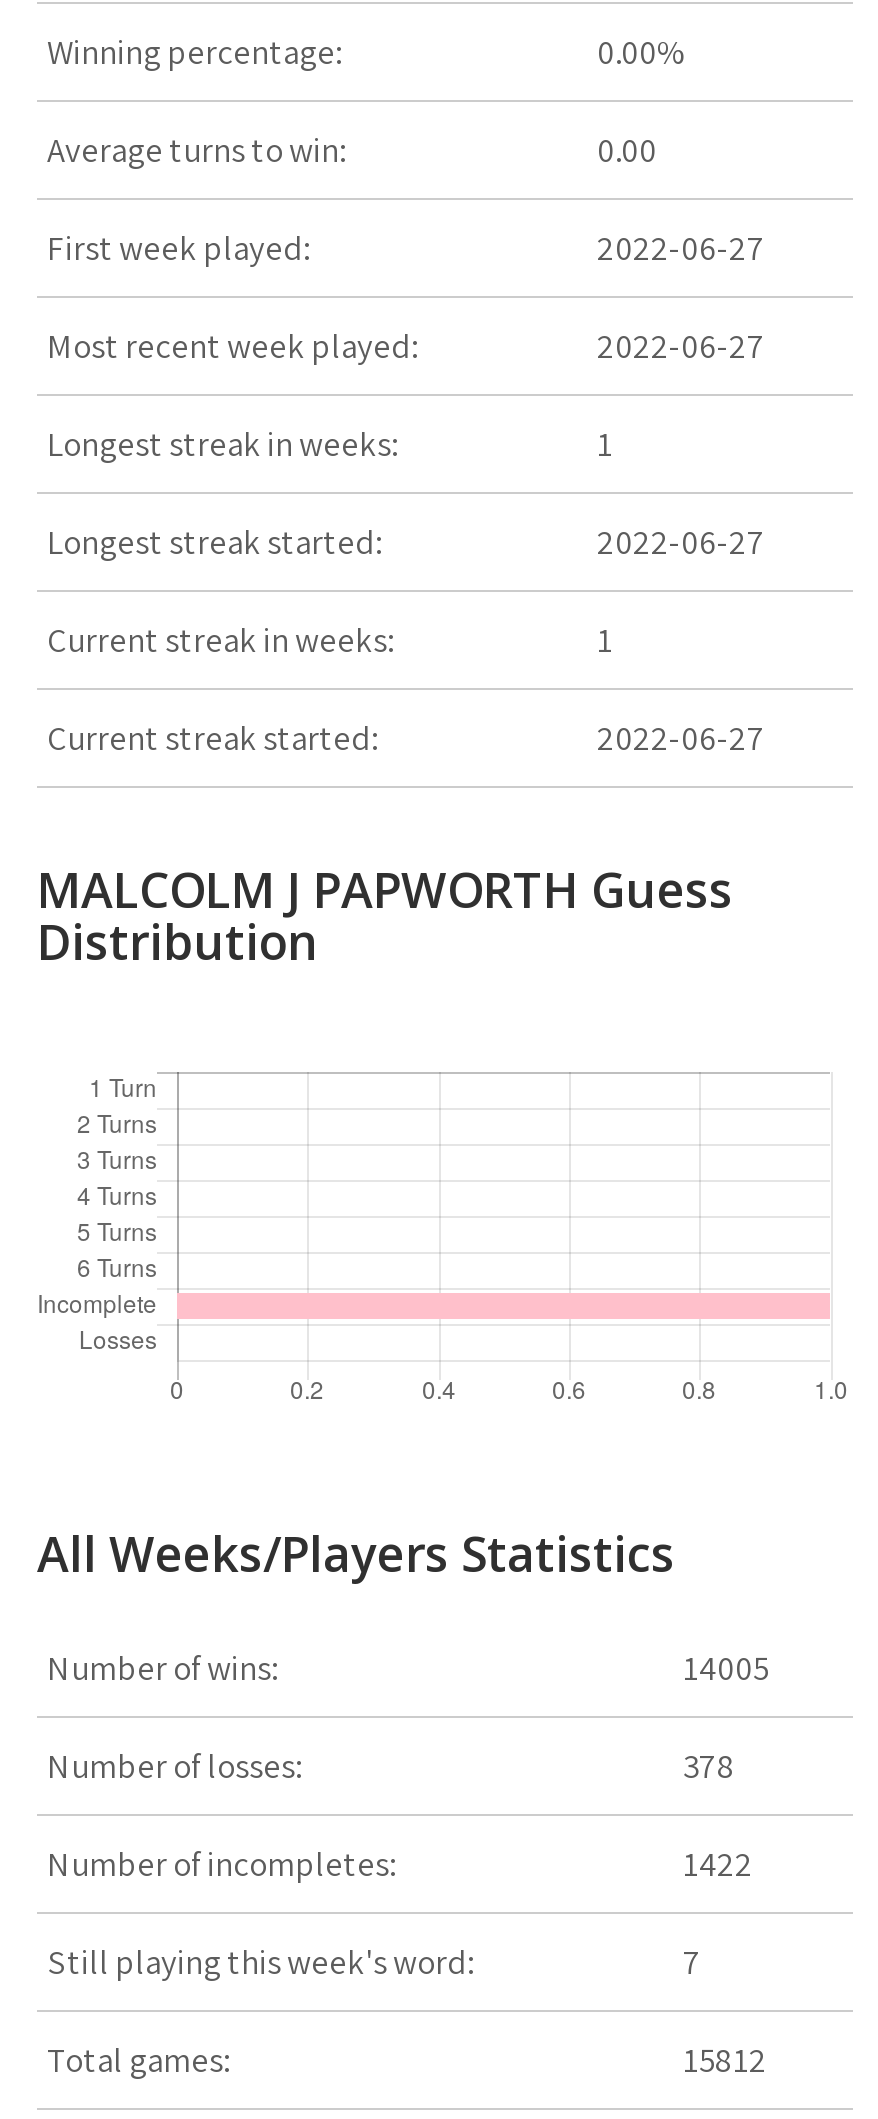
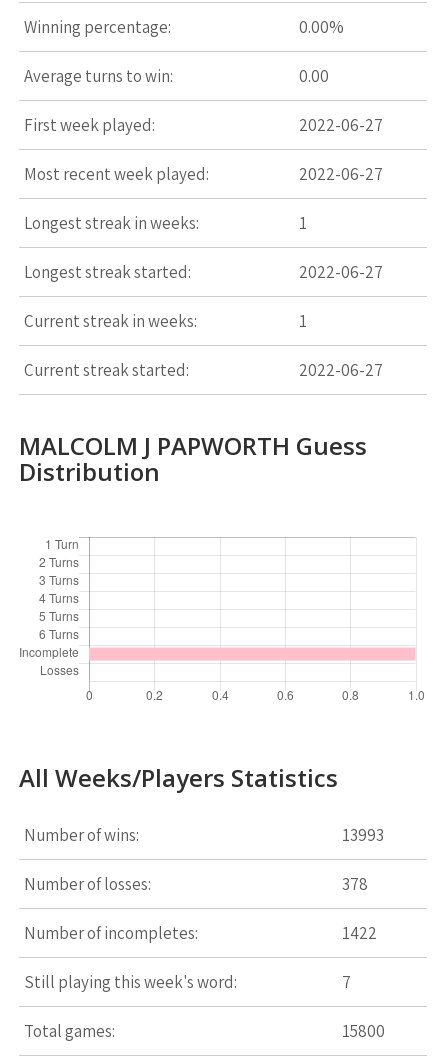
[683,1646,769,1690] 14005 -> [342,824,384,846] 13993
[683,2038,767,2082] 15812 -> [342,1020,385,1042] 15800

